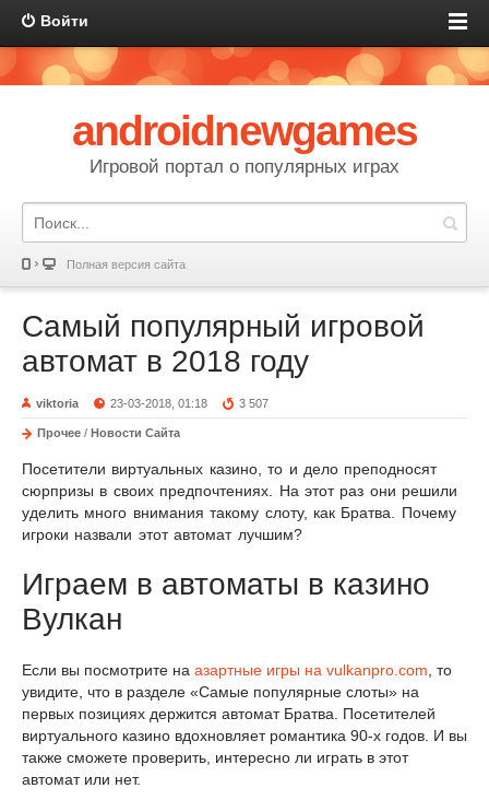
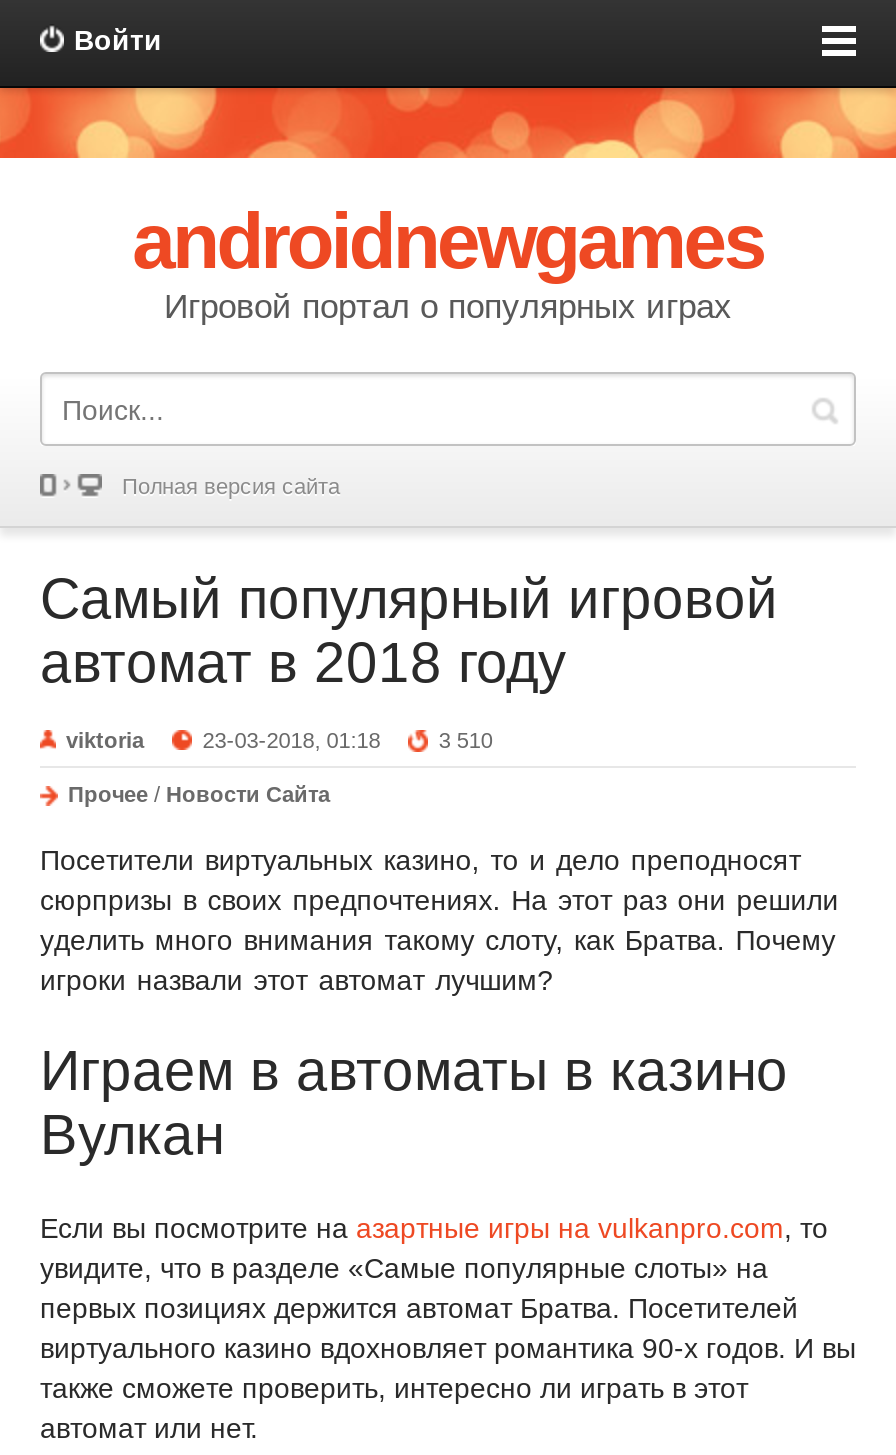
[239,397,269,410] 3 507 -> [439,728,493,752] 3 510

